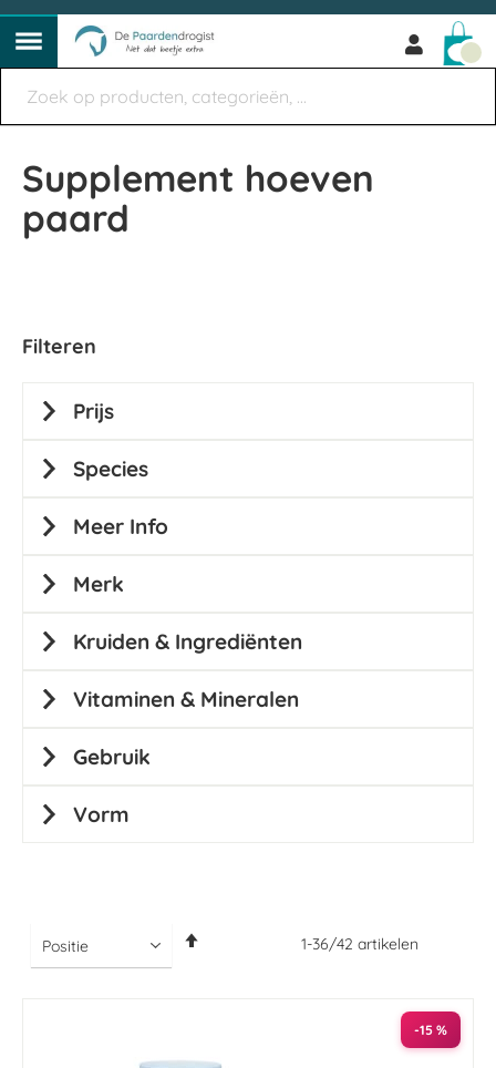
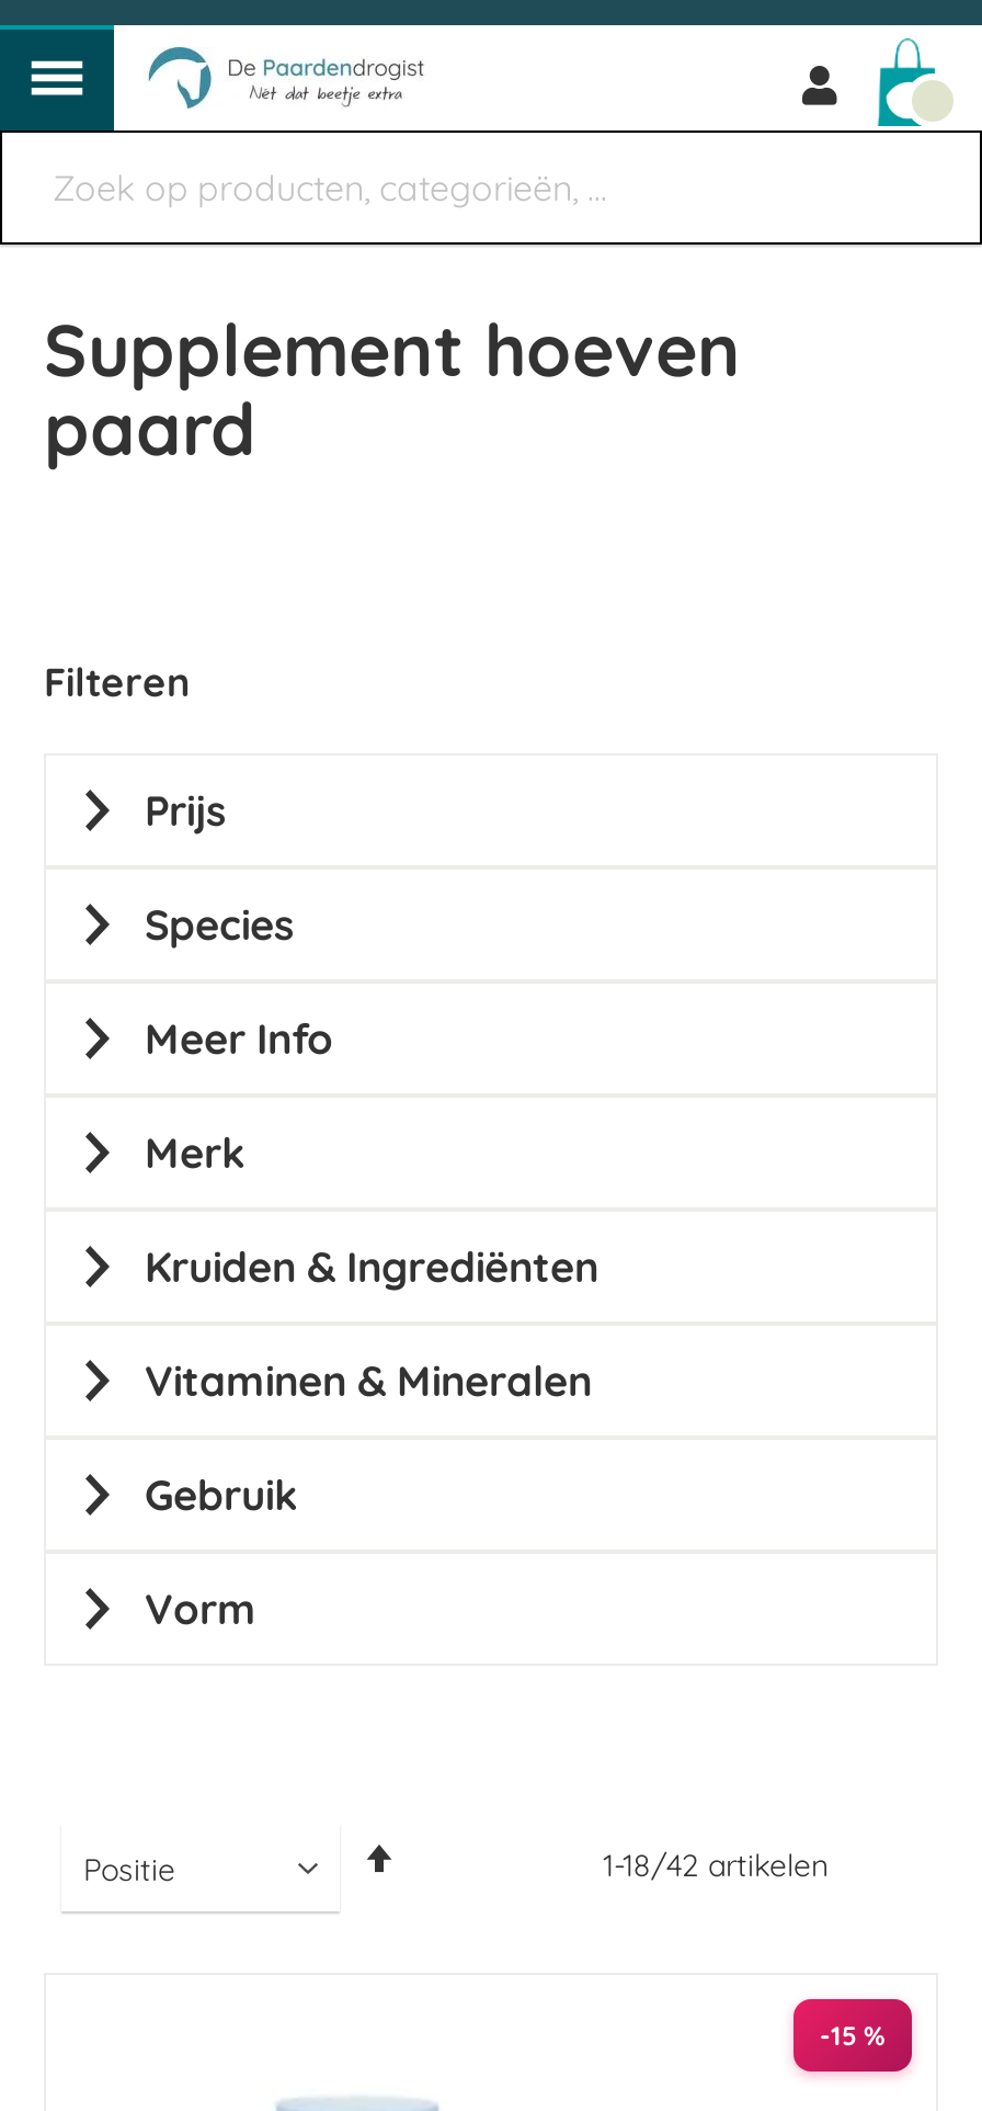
[301,934,418,954] 1-36/42 artikelen -> [603,1846,829,1885] 1-18/42 artikelen

